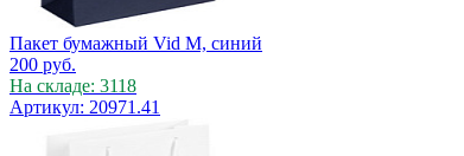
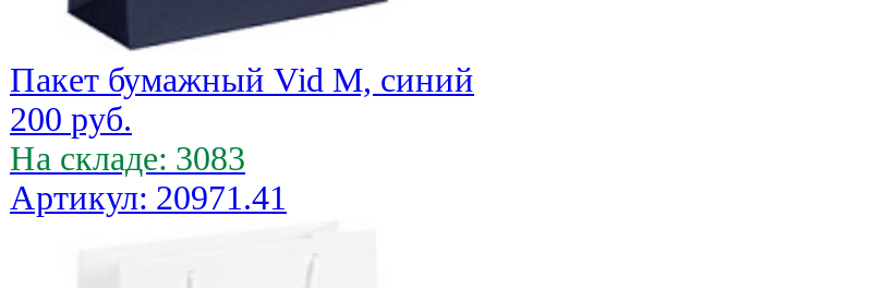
[9,76,136,96] На складе: 3118 -> [10,139,245,177] На складе: 3083

